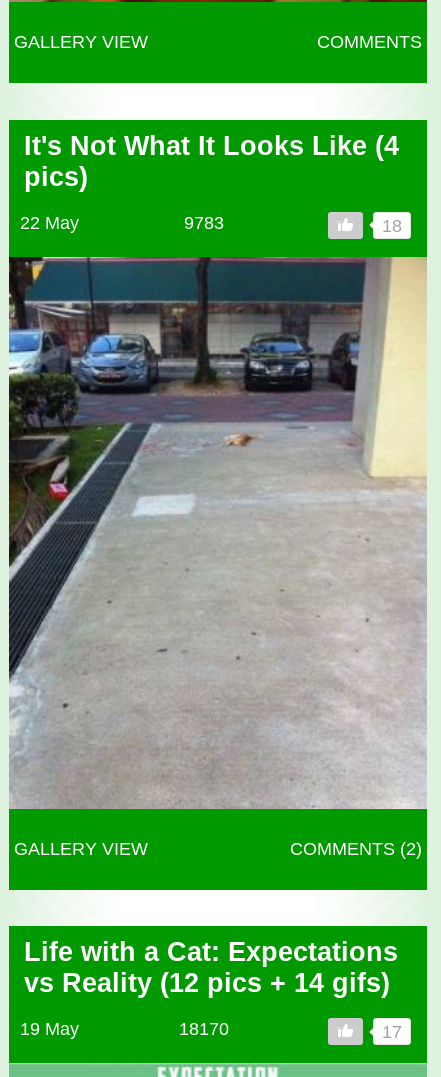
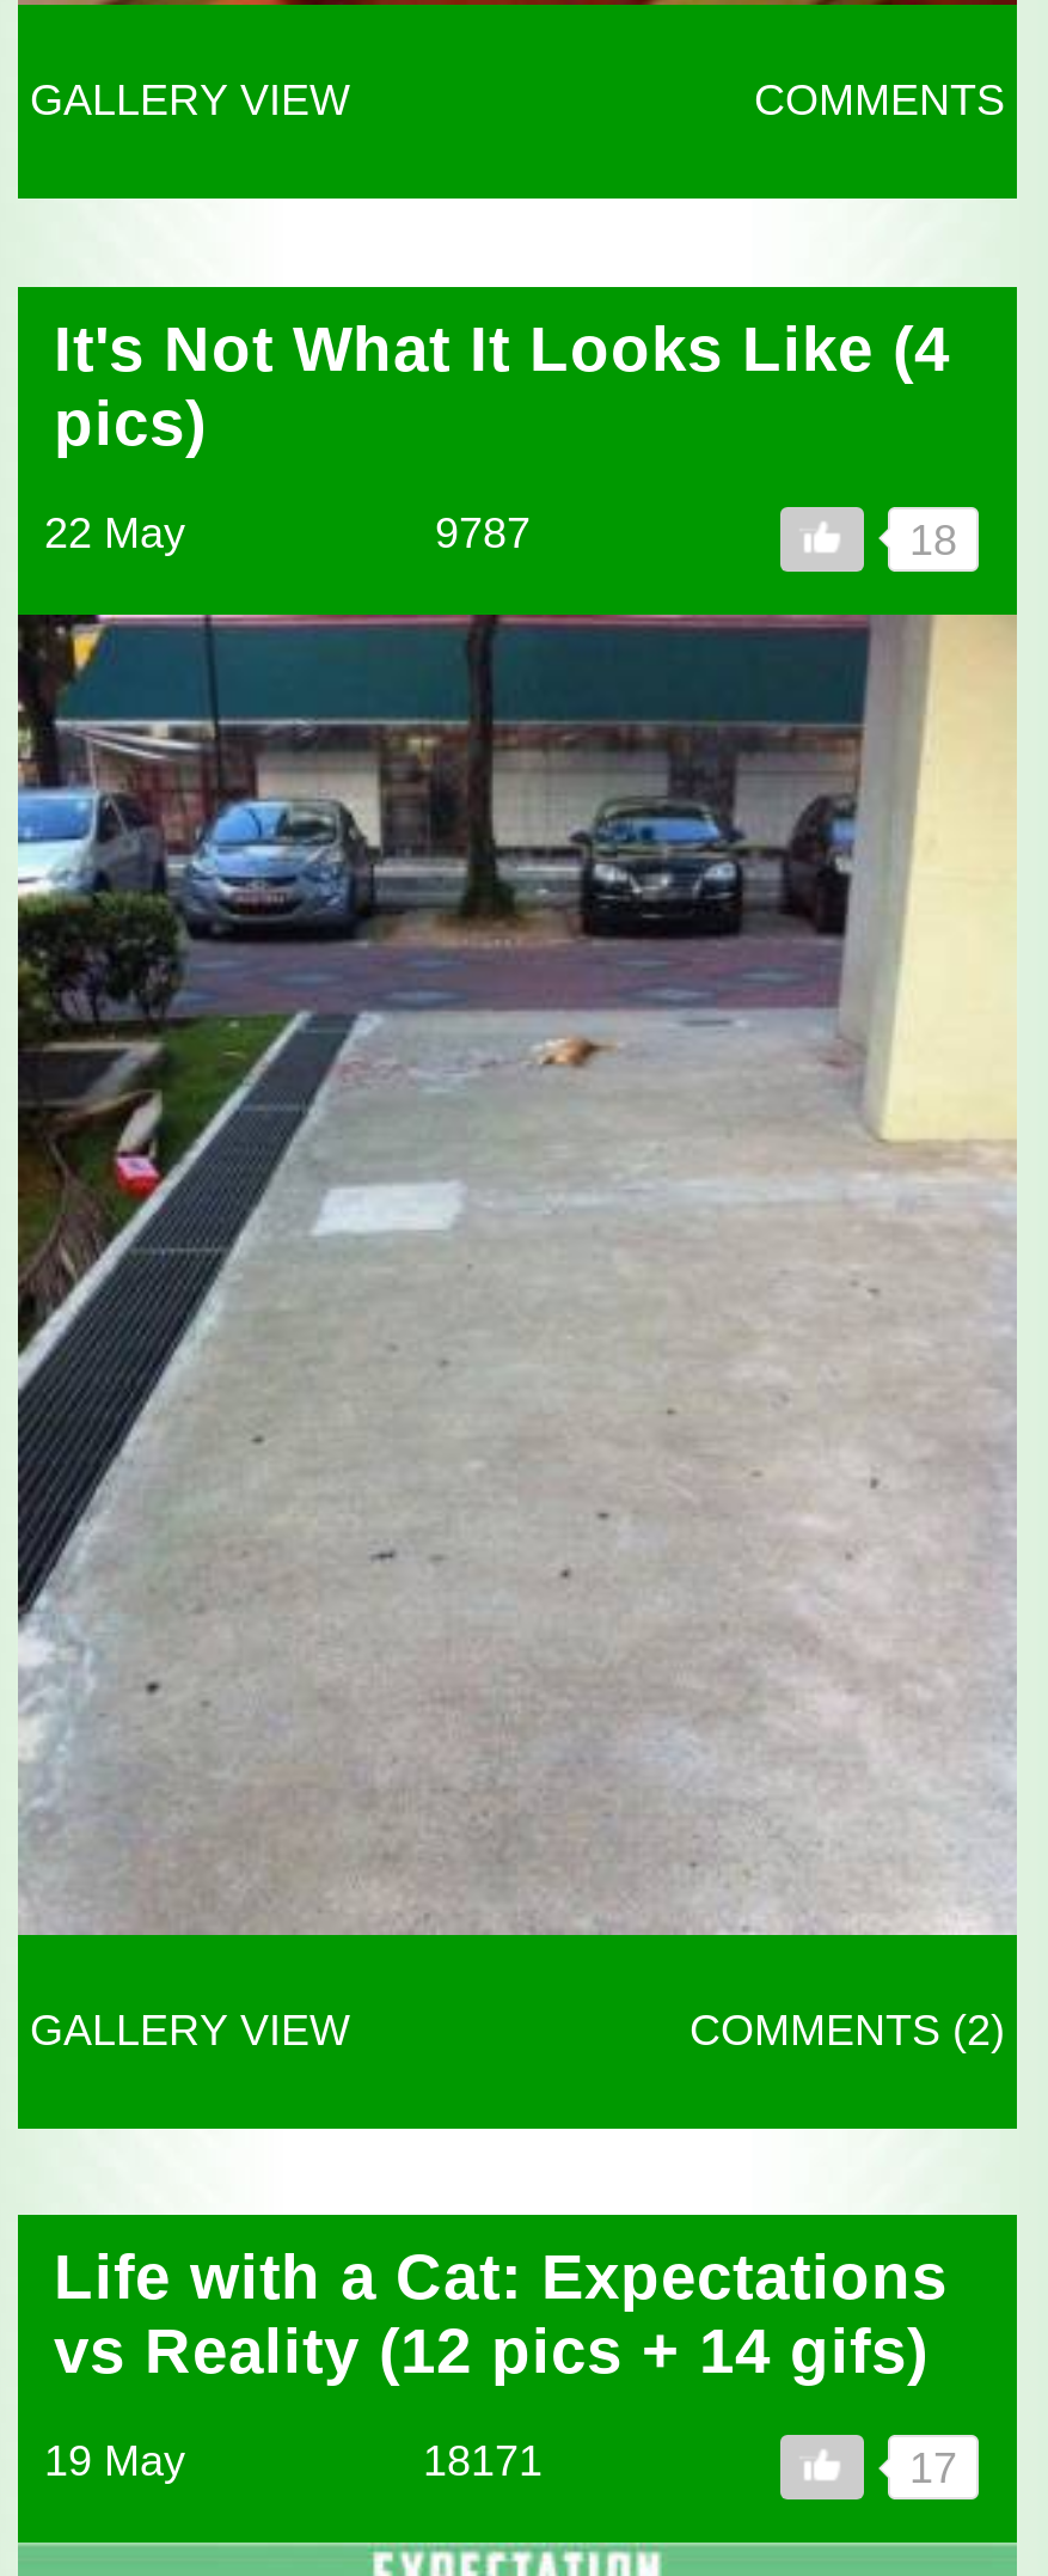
[183,213,223,233] 9783 -> [435,509,531,556] 9787
[178,1019,228,1039] 18170 -> [423,2438,543,2486] 18171

